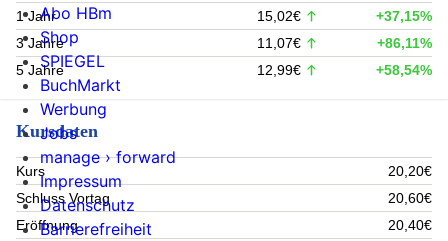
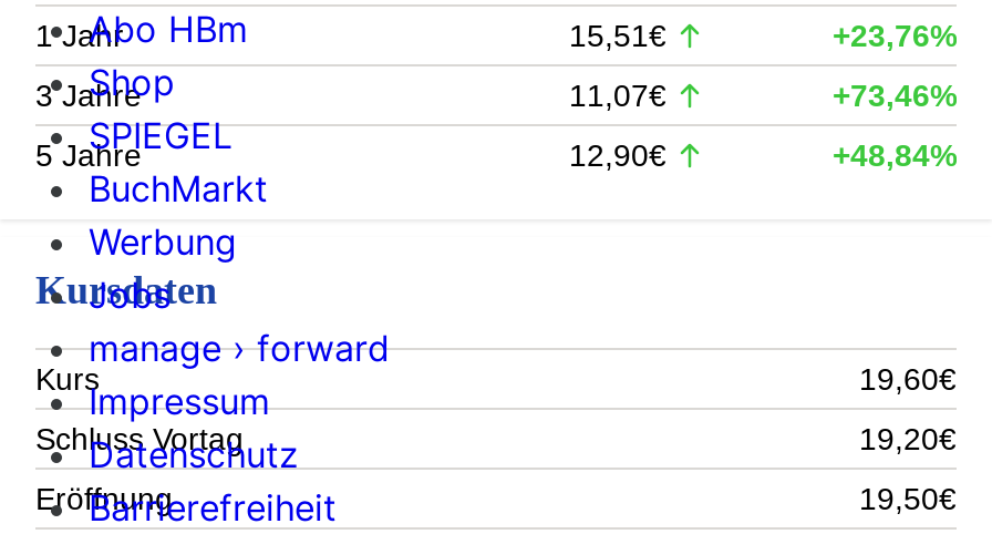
[257,8,301,24] 15,02€ -> [569,18,666,54] 15,51€
[376,8,432,24] +37,15% -> [833,18,957,54] +23,76%
[377,35,432,51] +86,11% -> [833,78,957,113] +73,46%
[257,62,301,78] 12,99€ -> [569,138,666,173] 12,90€
[376,62,432,78] +58,54% -> [833,138,957,173] +48,84%
[388,163,432,179] 20,20€ -> [859,362,957,398] 19,60€
[388,190,432,206] 20,60€ -> [859,422,957,457] 19,20€
[388,217,432,233] 20,40€ -> [859,482,957,517] 19,50€

